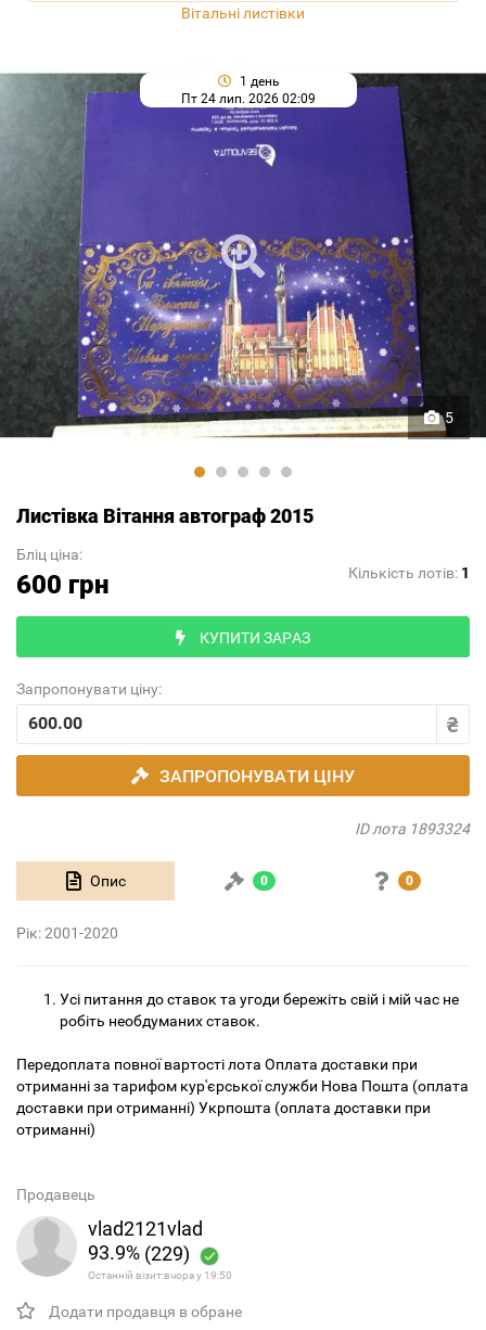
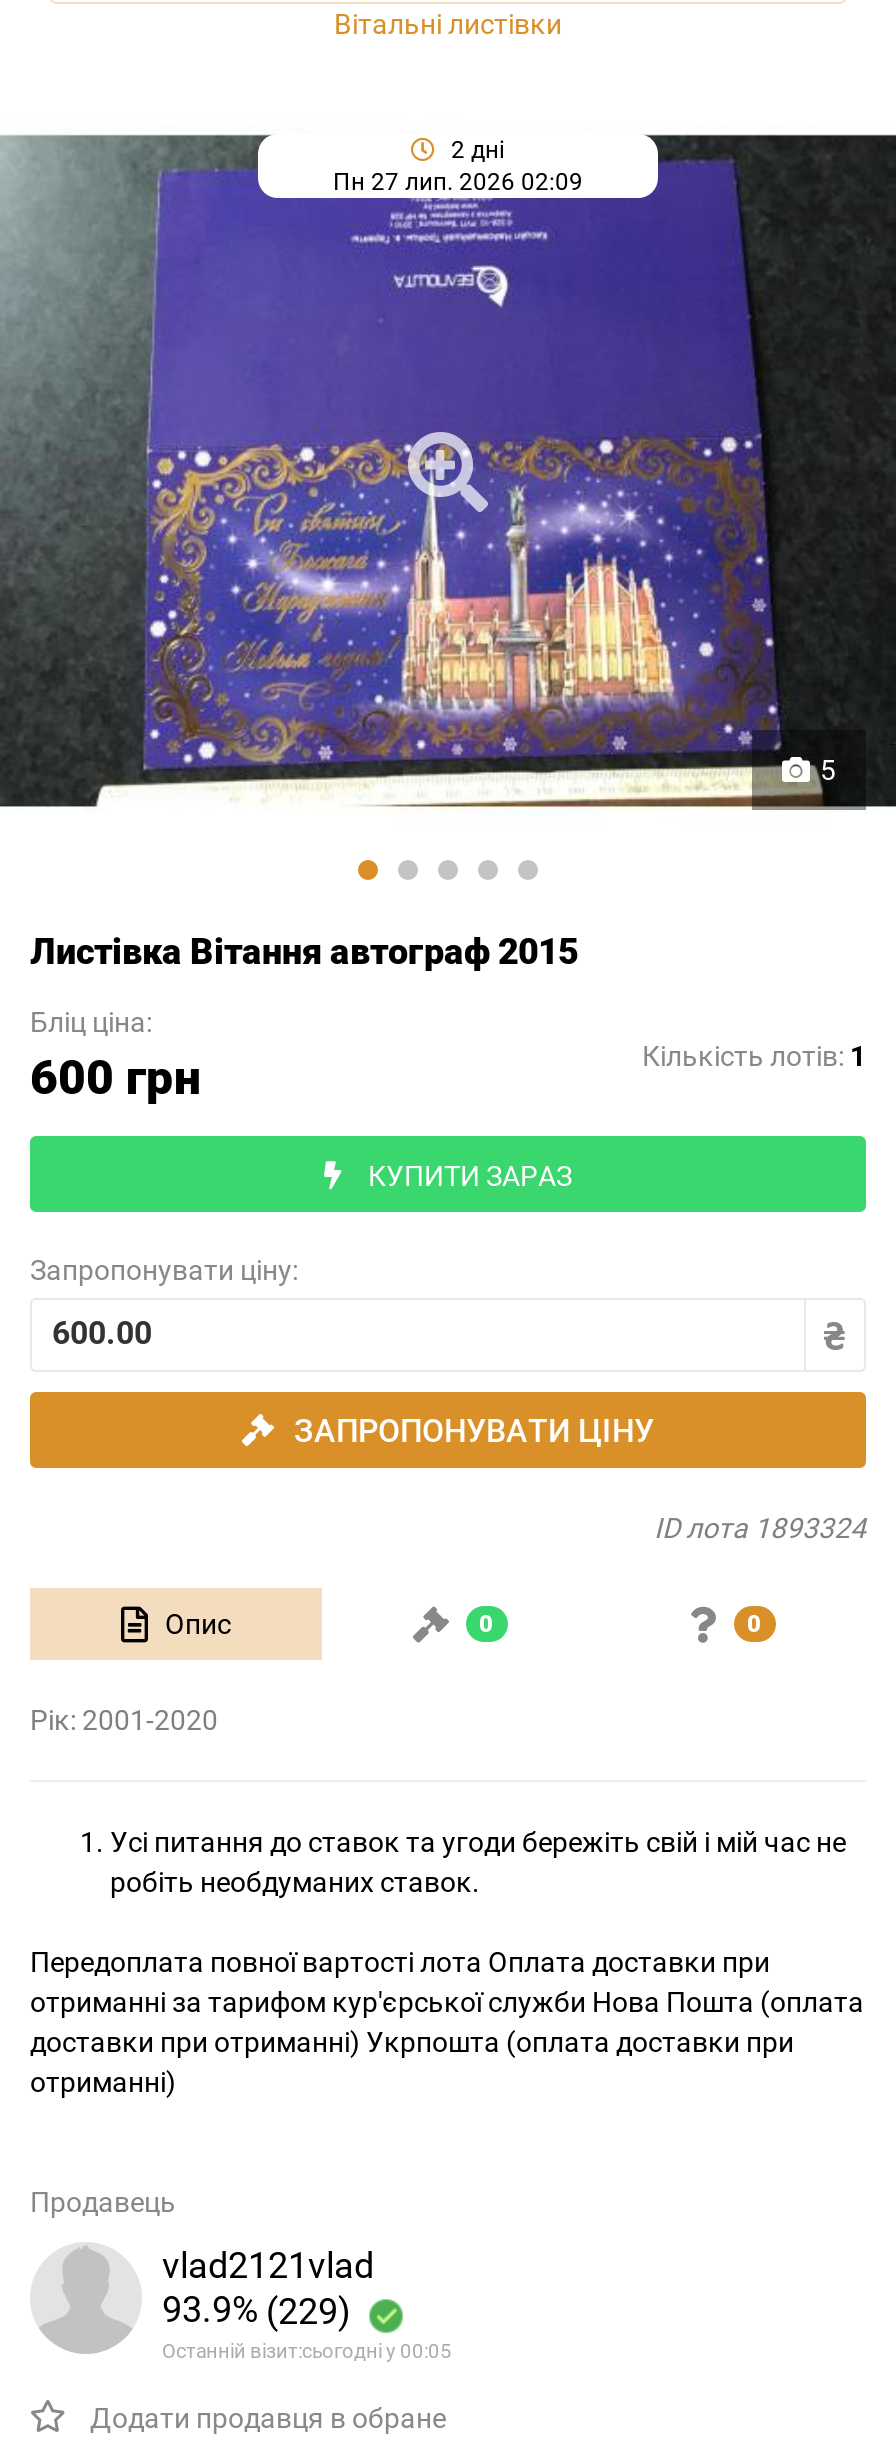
[181,74,316,106] 1 день | Пт 24 лип. 2026 02:09 -> [333,136,583,196] 2 дні | Пн 27 лип. 2026 02:09
[88,1269,232,1281] Останній візит:вчора у 19:50 -> [162,2340,452,2362] Останній візит:сьогодні у 00:05

